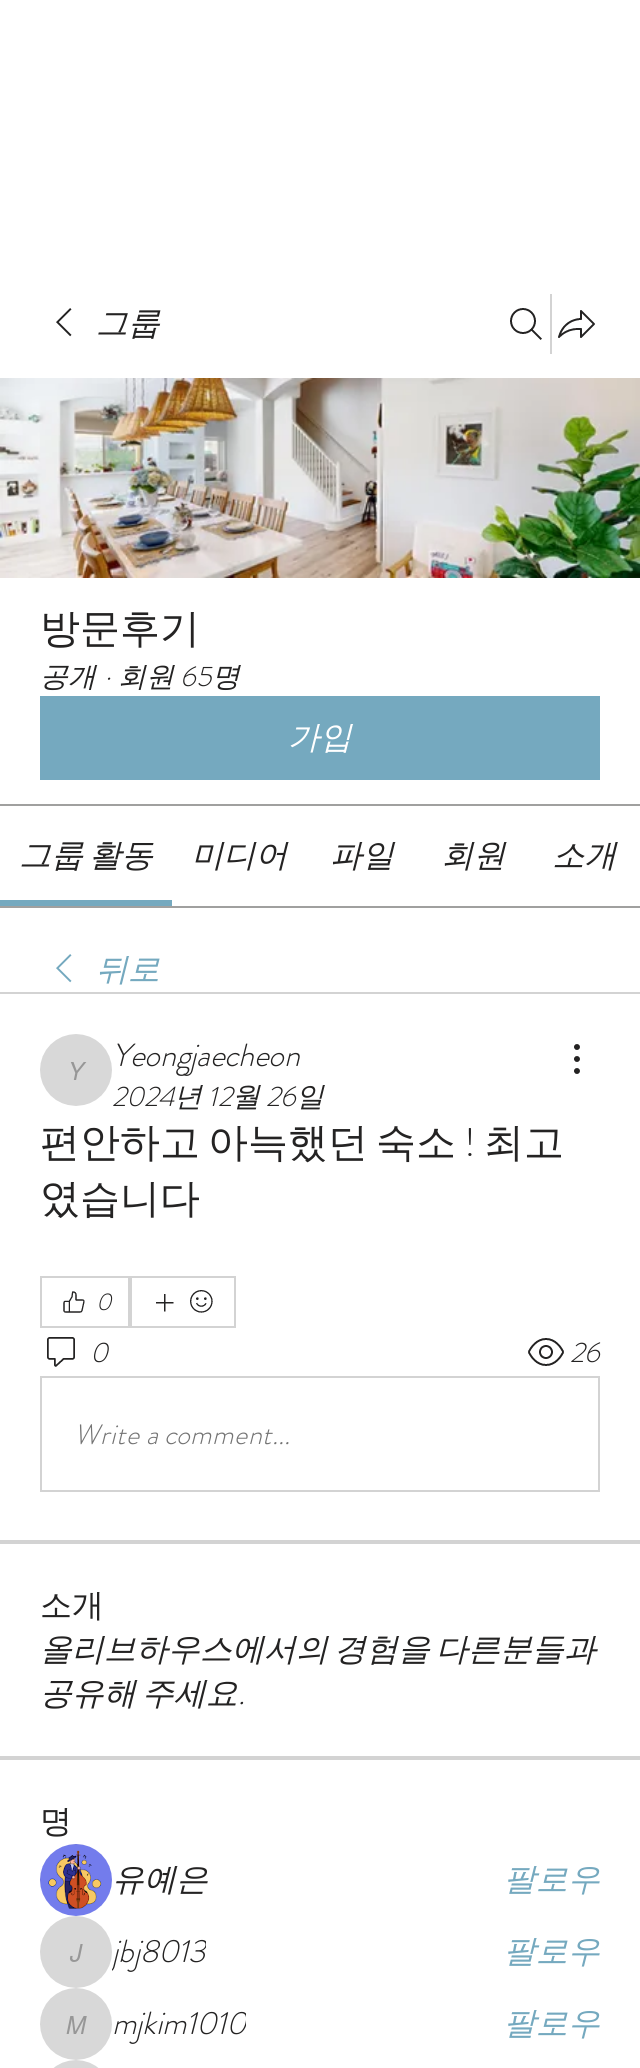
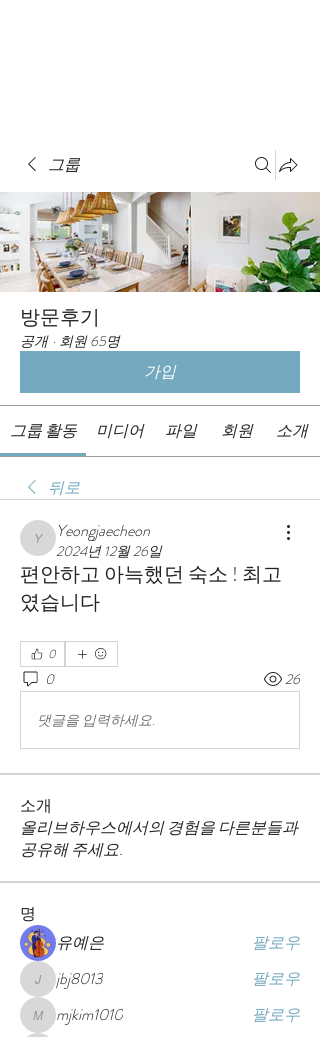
[74,1413,290,1453] Write a comment... -> [37,709,155,729] 댓글을 입력하세요.

